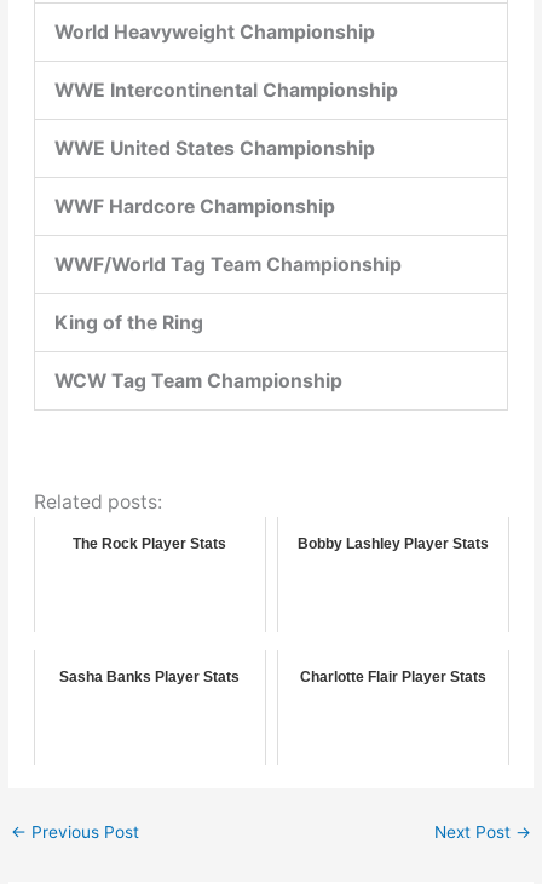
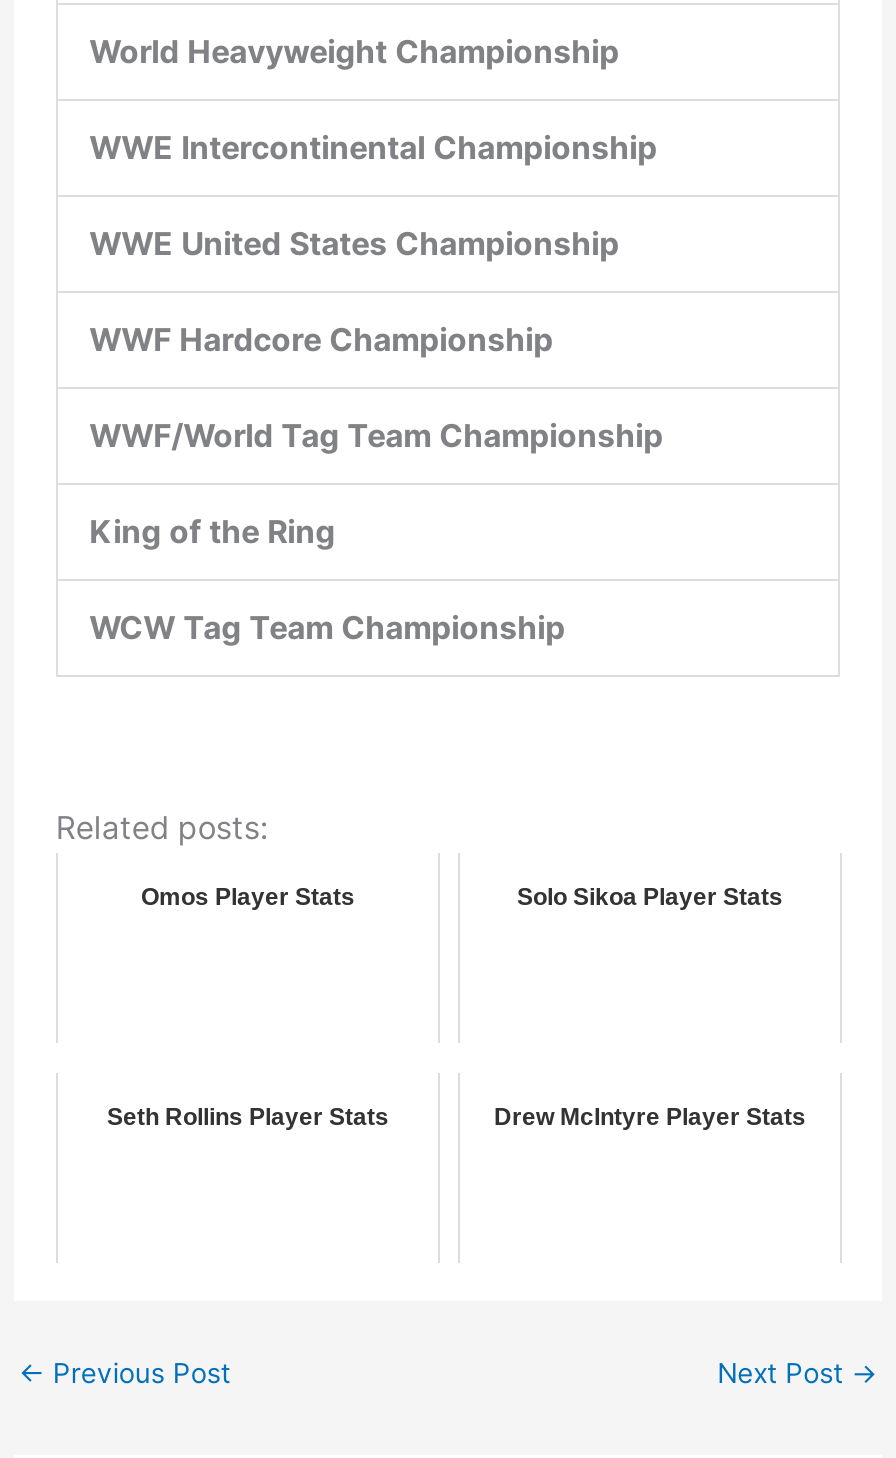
[73,535,489,552] The Rock Player Stats | Bobby Lashley Player Stats -> [141,883,783,911] Omos Player Stats | Solo Sikoa Player Stats
[60,669,486,686] Sasha Banks Player Stats | Charlotte Flair Player Stats -> [107,1103,806,1131] Seth Rollins Player Stats | Drew McIntyre Player Stats

